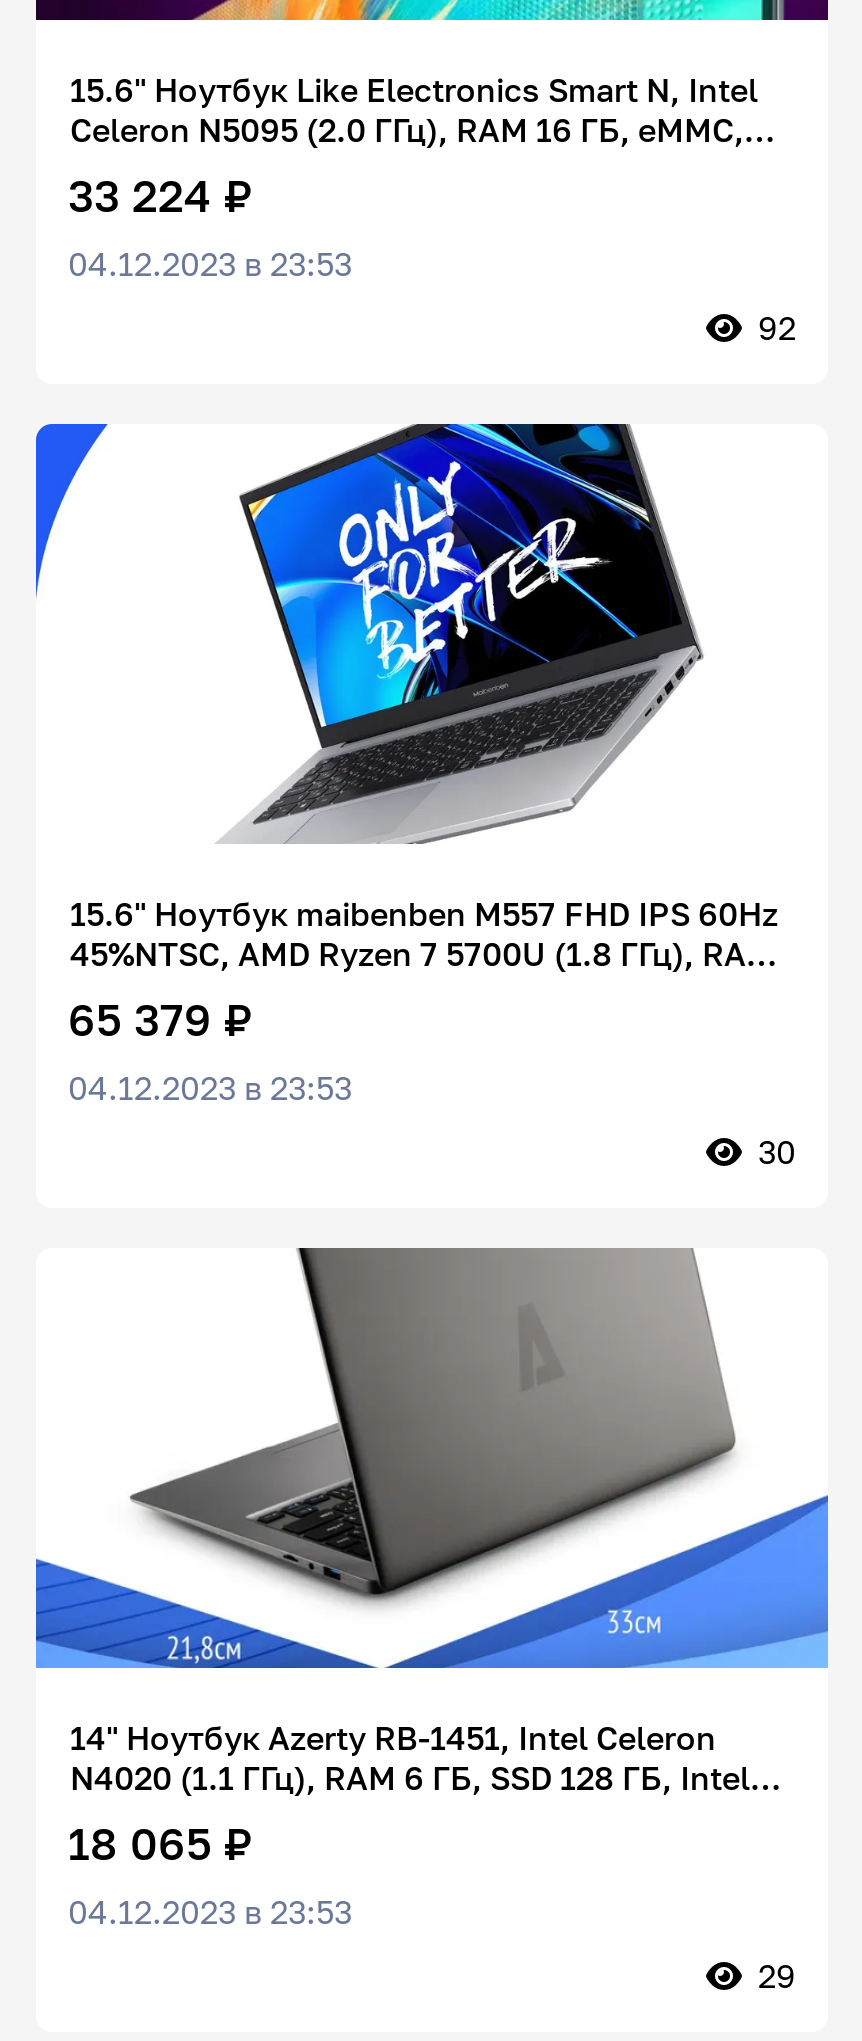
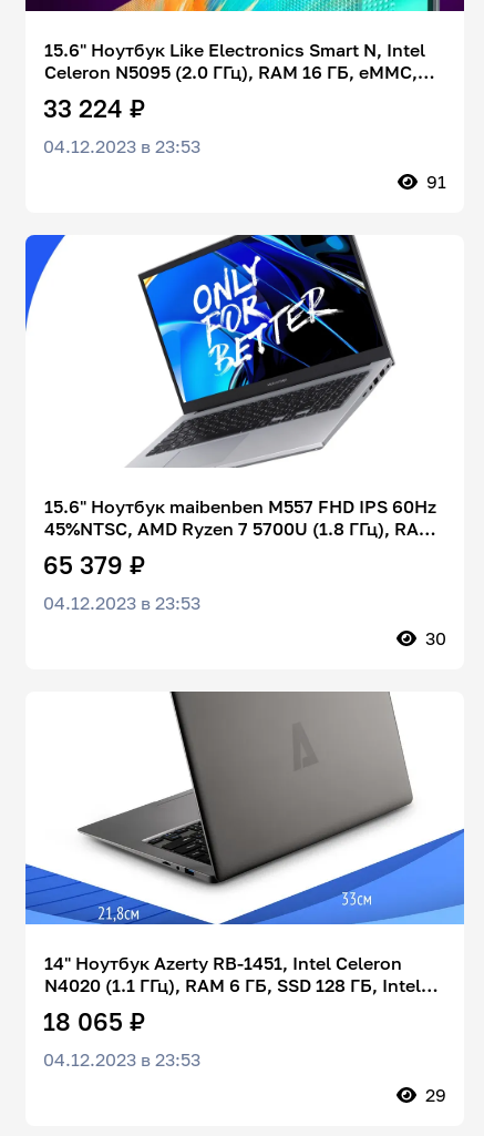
[742,308,796,348] 92 -> [418,171,446,193] 91

